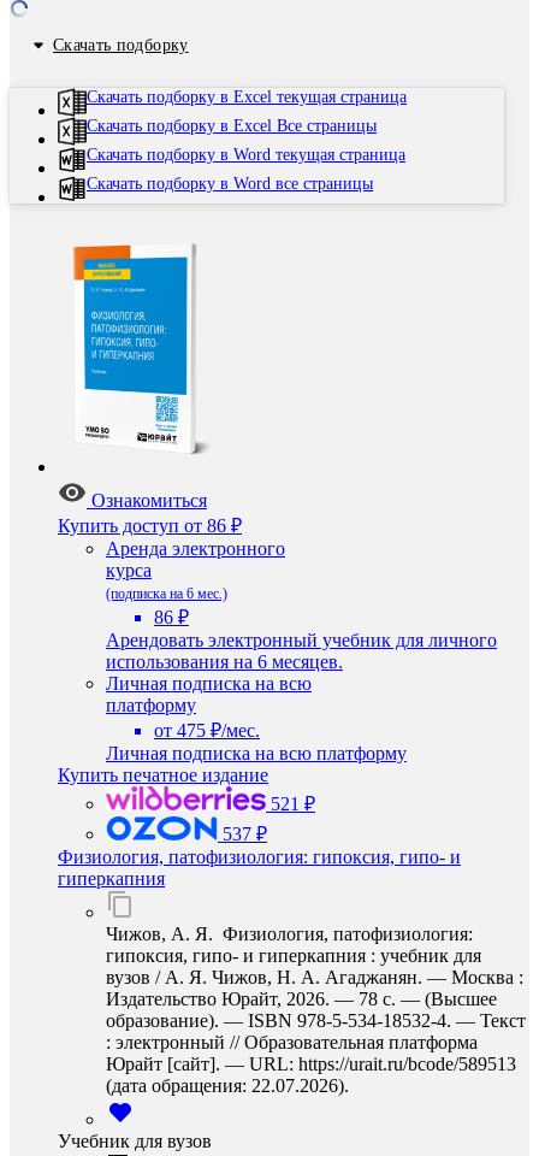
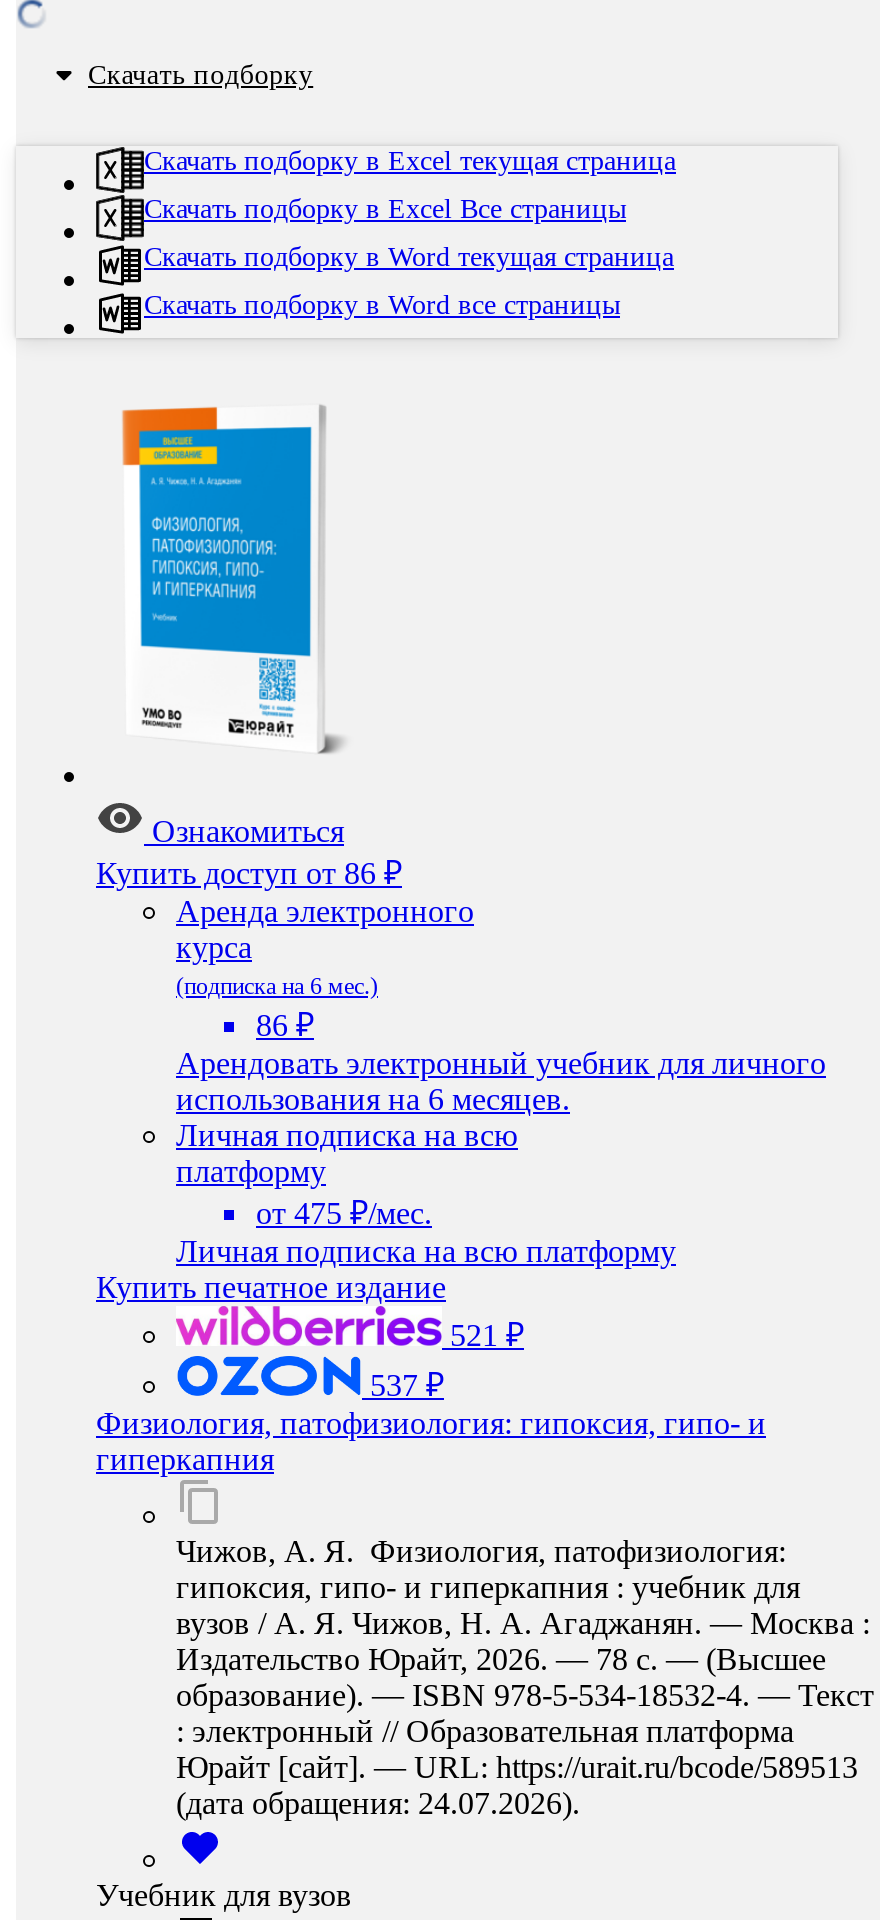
[106,1075,349,1096] (дата обращения: 22.07.2026). -> [176,1786,580,1820] (дата обращения: 24.07.2026).

